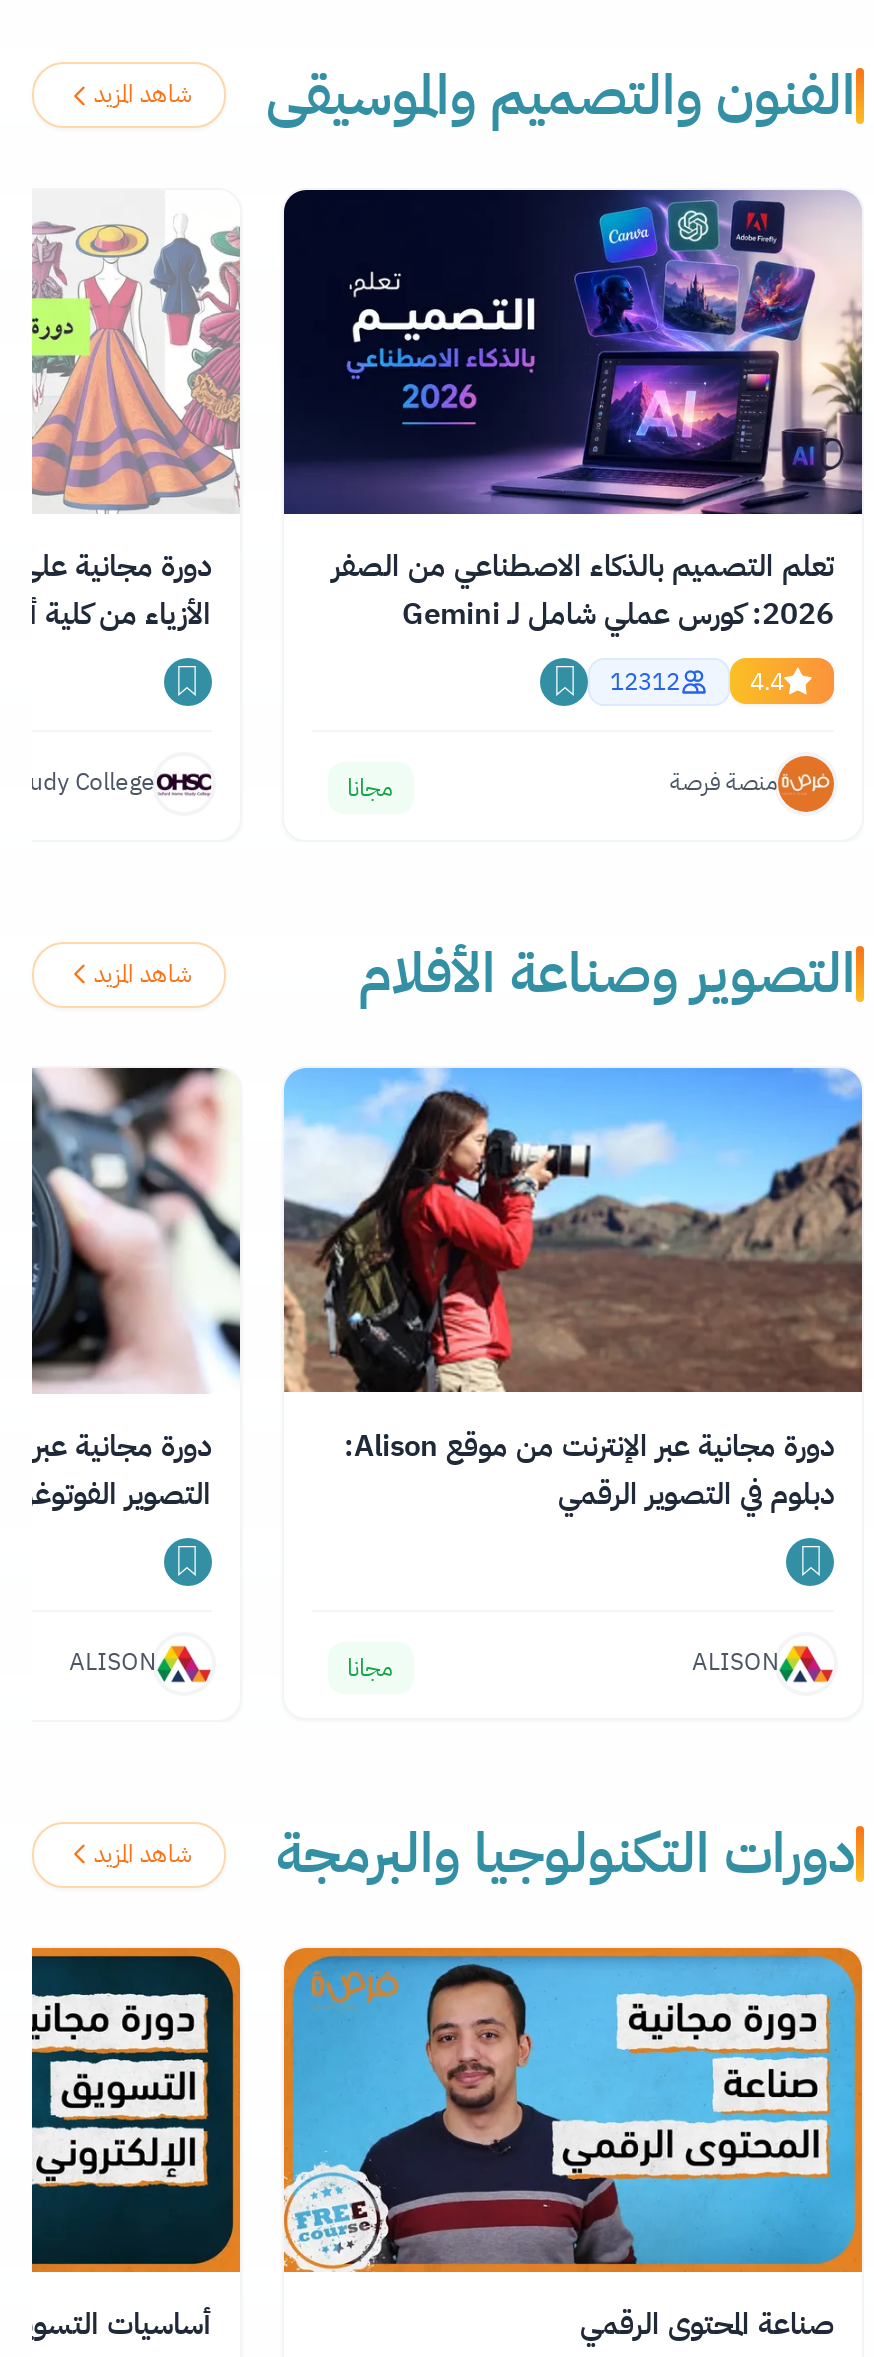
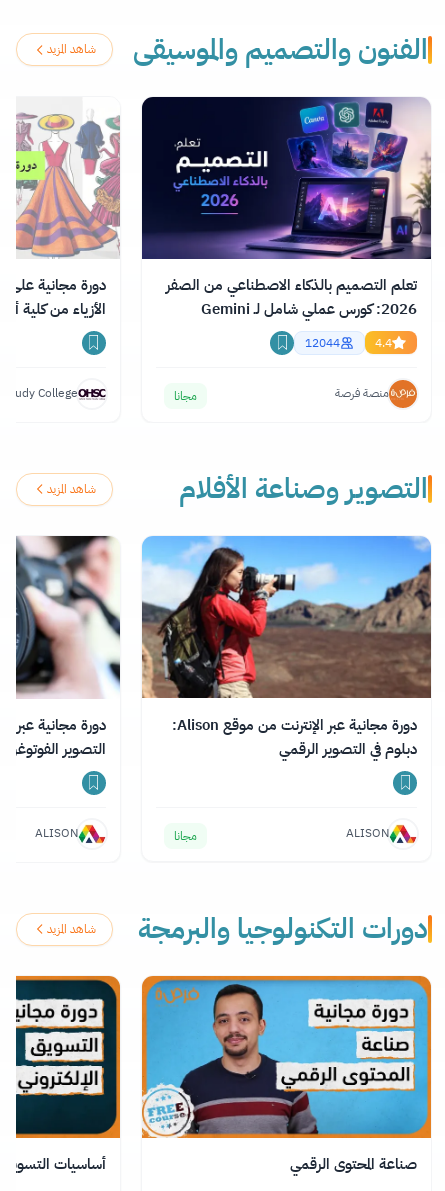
[610,664,680,700] 12312 -> [305,334,340,352] 12044

